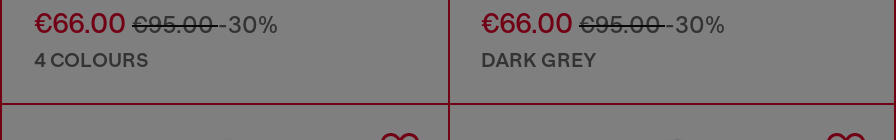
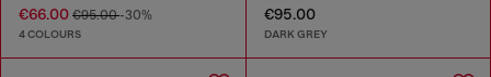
[481,8,725,40] €66.00 €95.00-30% -> [264,6,315,23] €95.00

